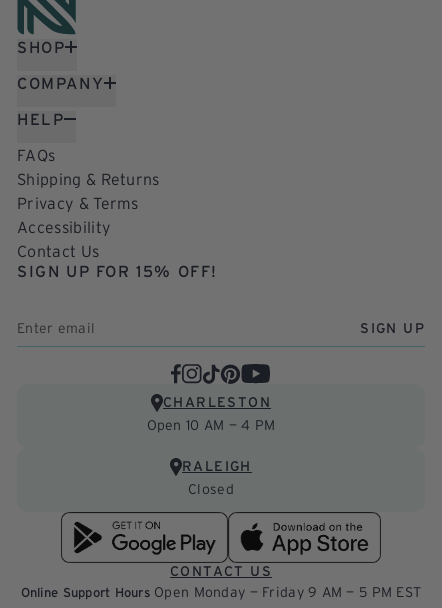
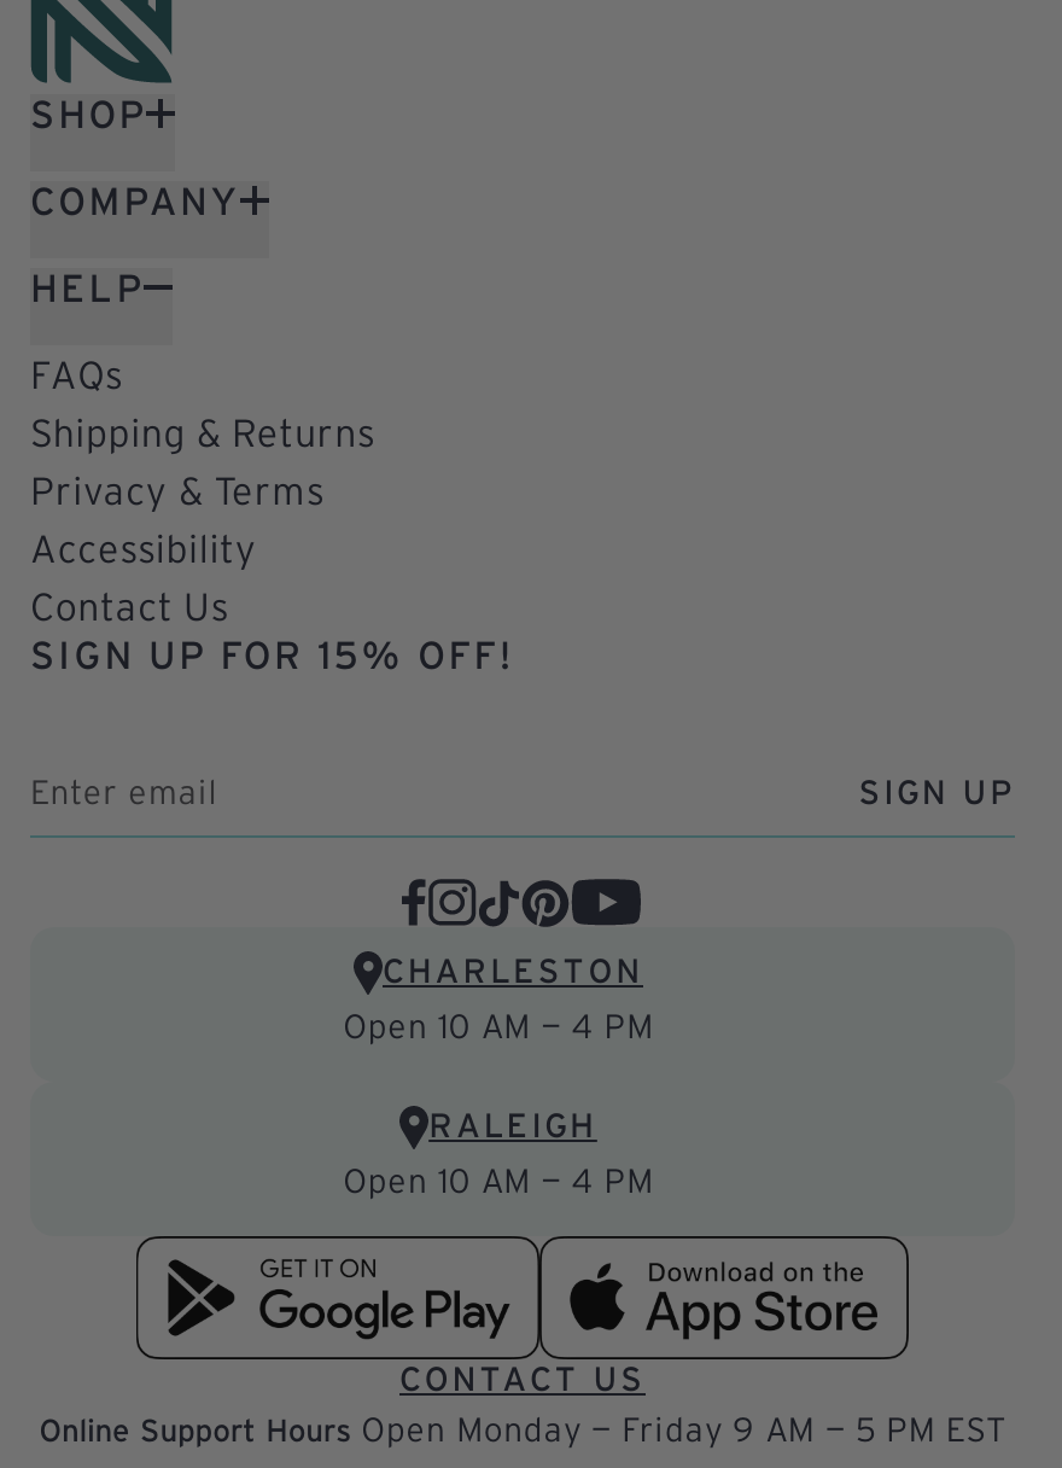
[188,481,234,497] Closed -> [343,1161,654,1200] Open 10 AM — 4 PM

